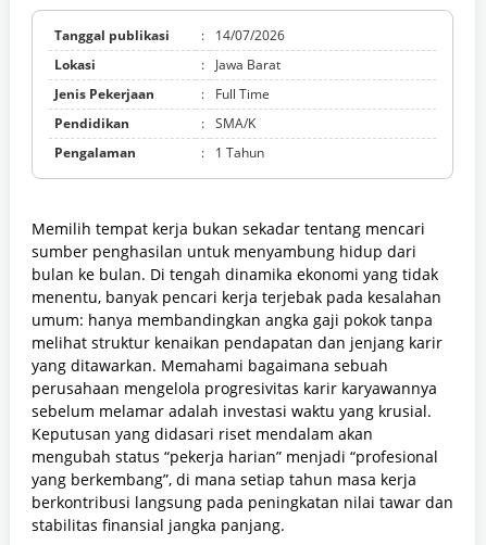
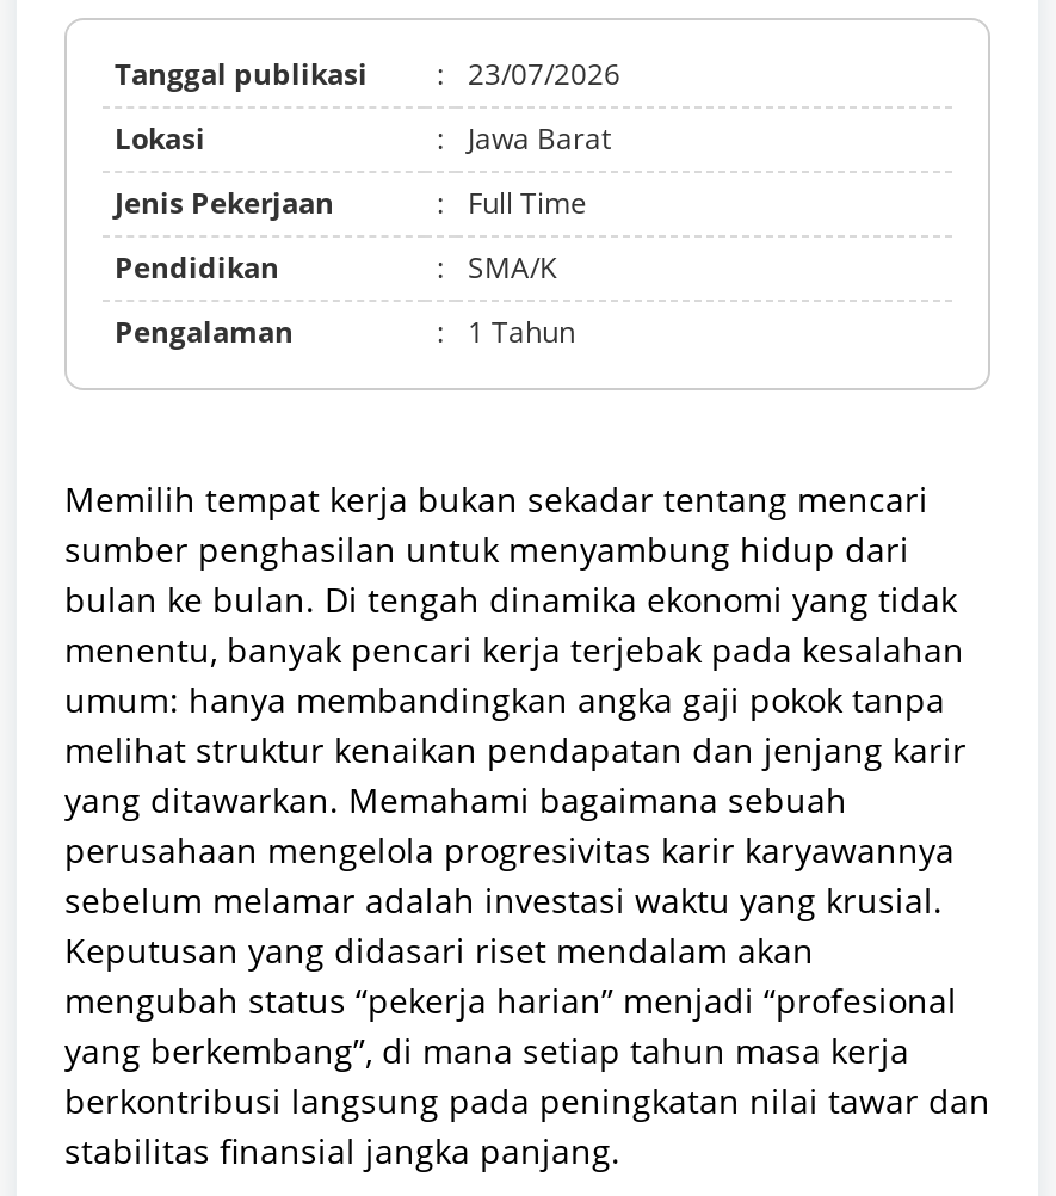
[54,26,285,45] Tanggal publikasi : 14/07/2026 -> [115,54,620,95] Tanggal publikasi : 23/07/2026

